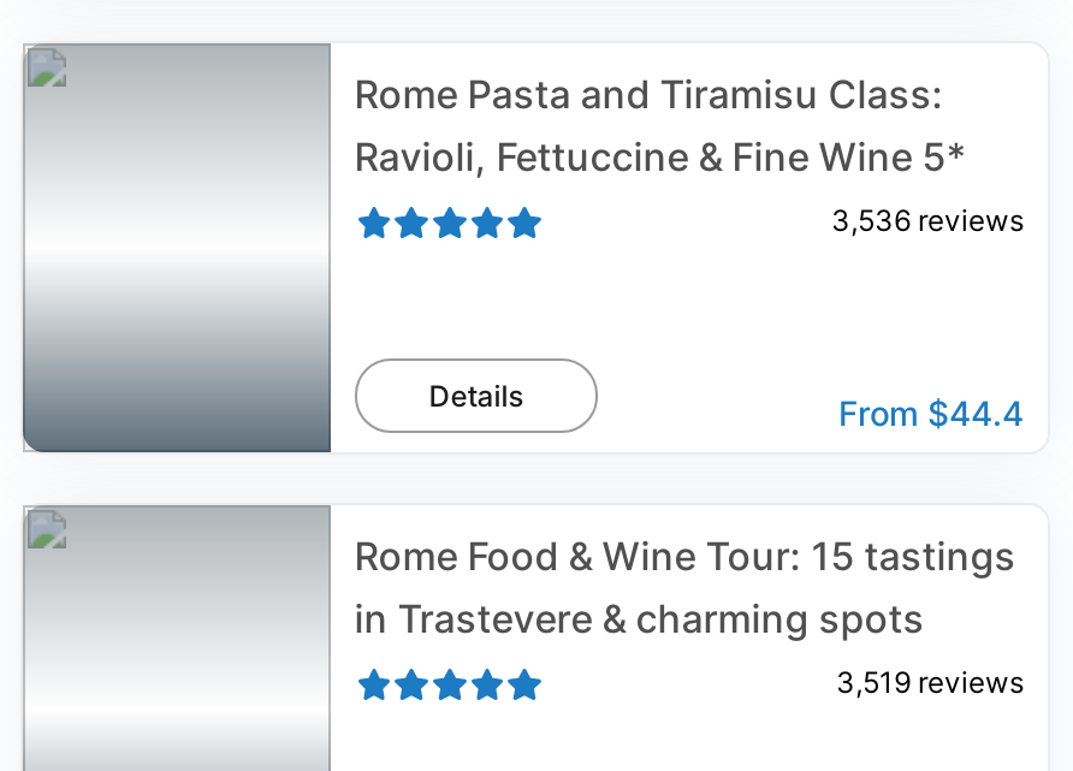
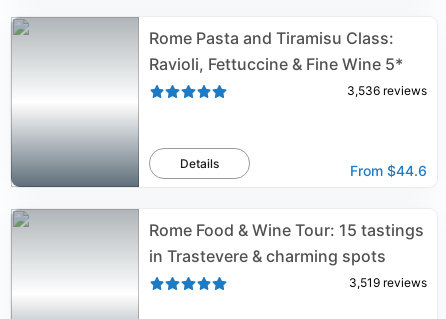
[838,392,1024,433] From $44.4 -> [350,162,427,179] From $44.6

